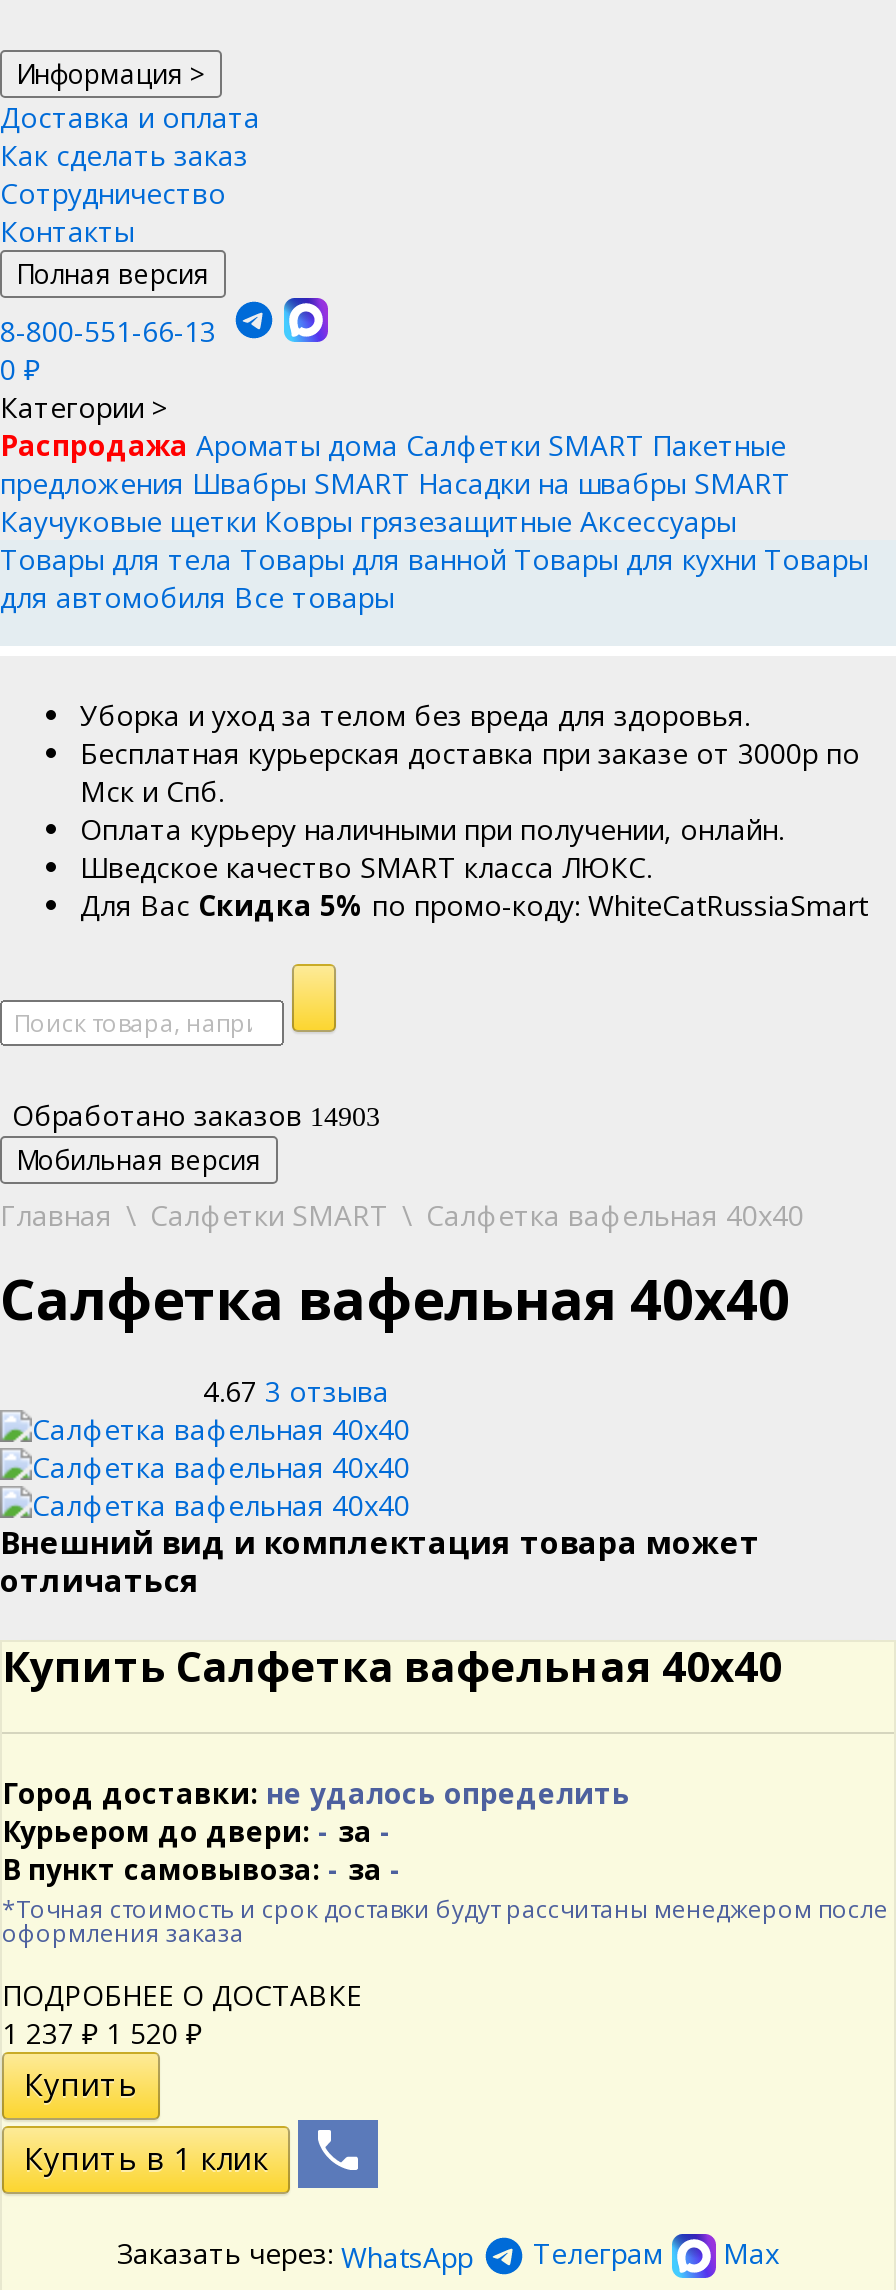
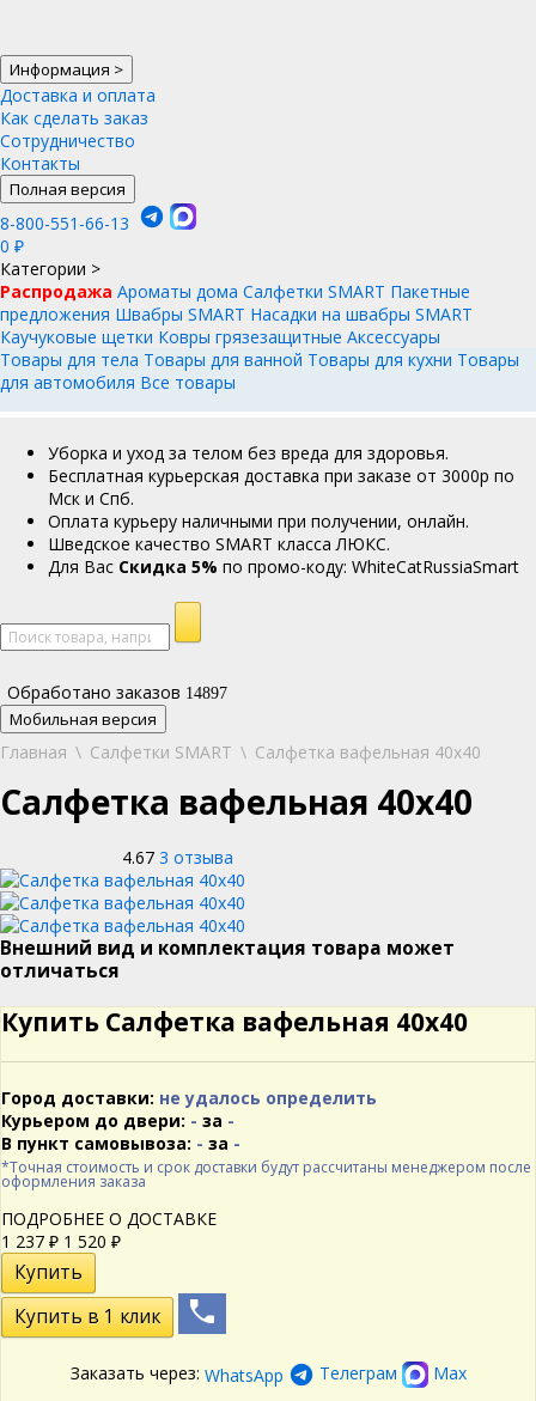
[12,1096,380,1134] Обработано заказов 14903 -> [7,681,227,703] Обработано заказов 14897

